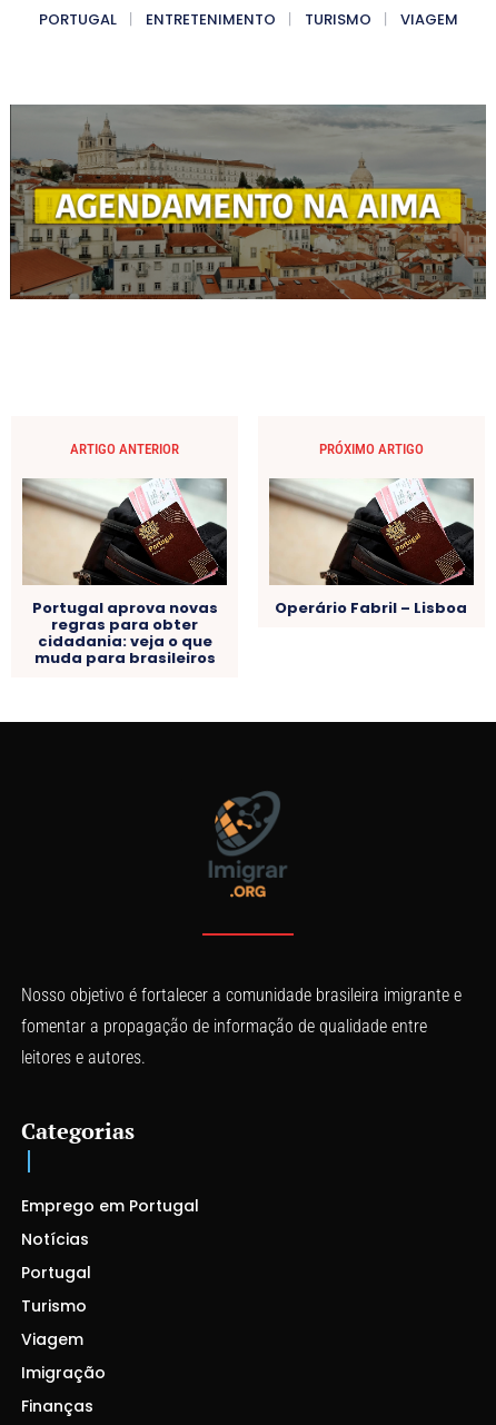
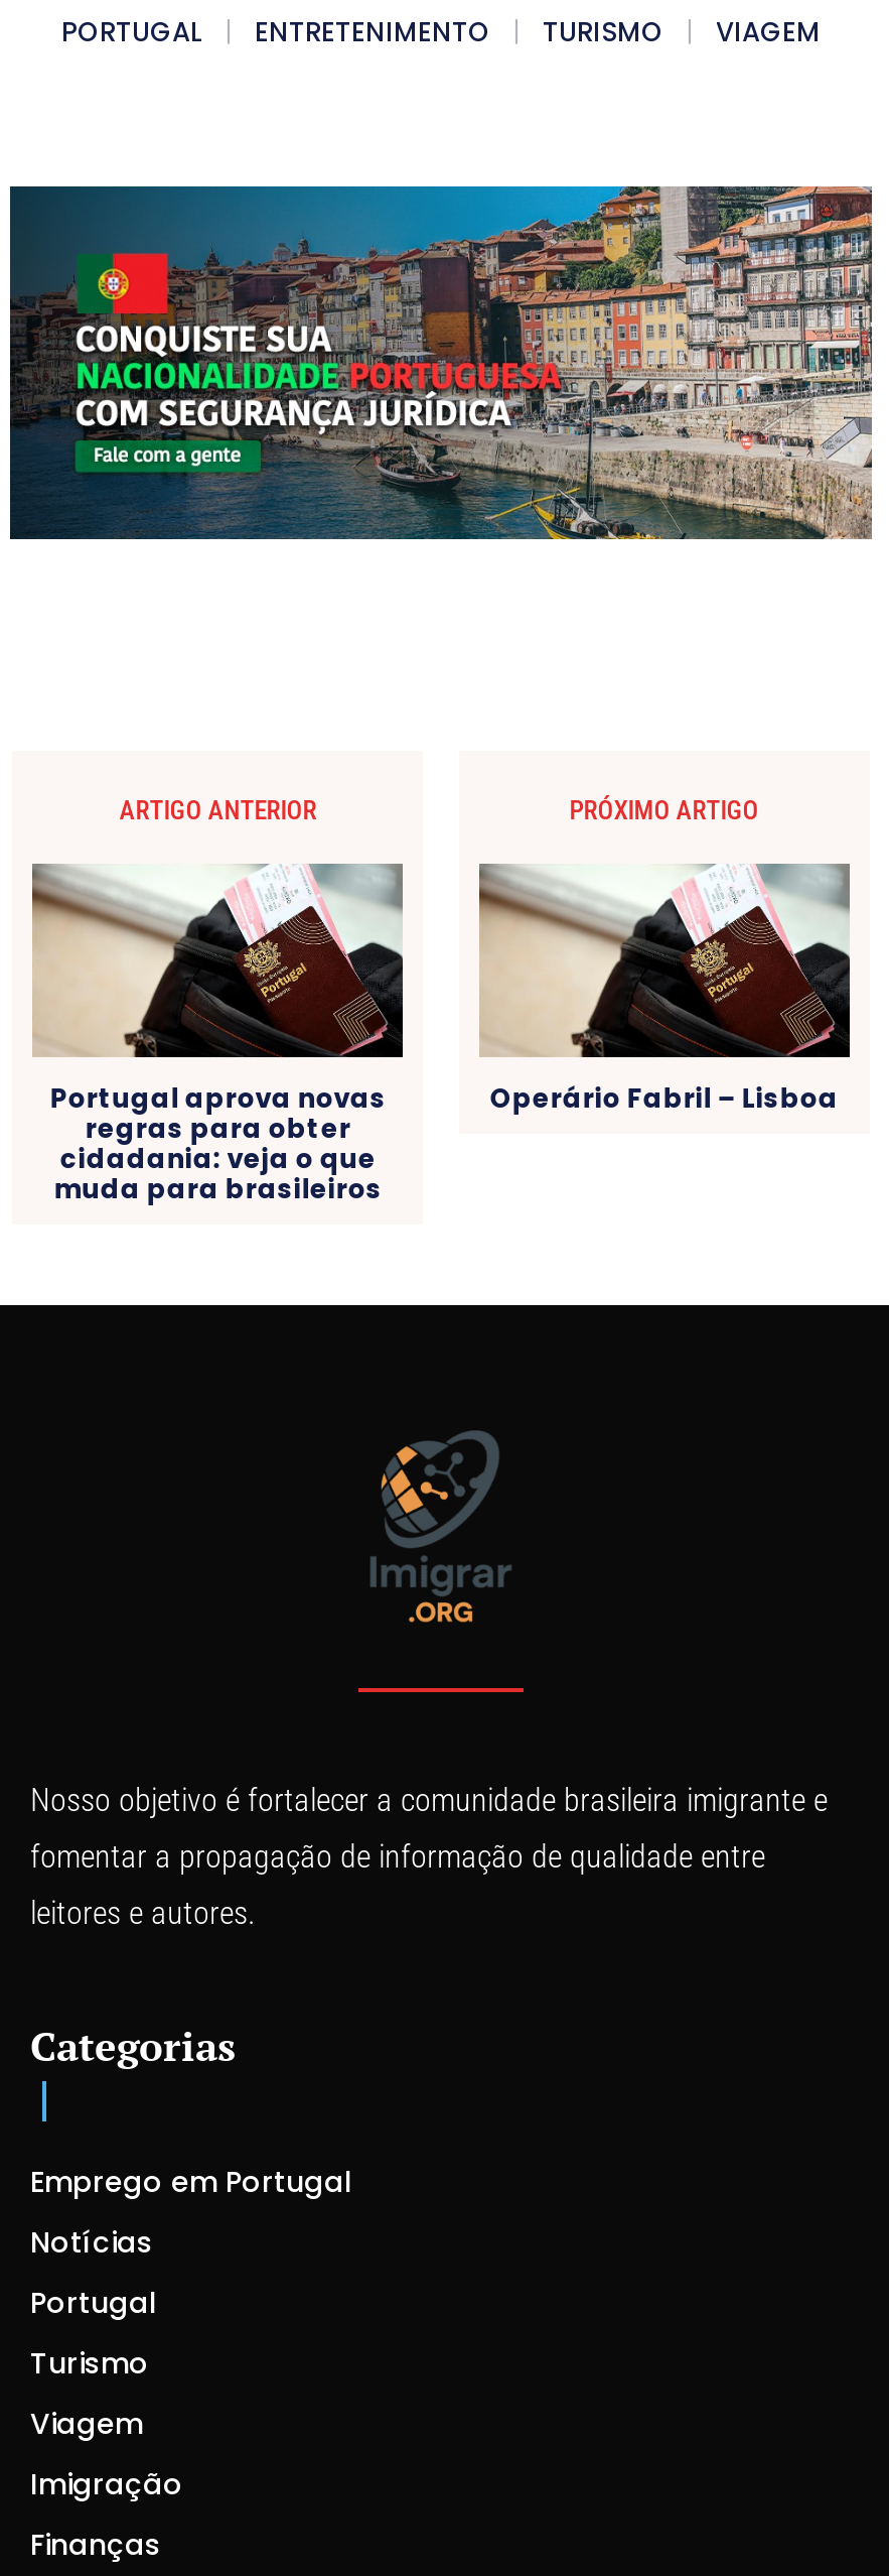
[10,103,486,300] [image] -> [10,183,872,542] [image]

